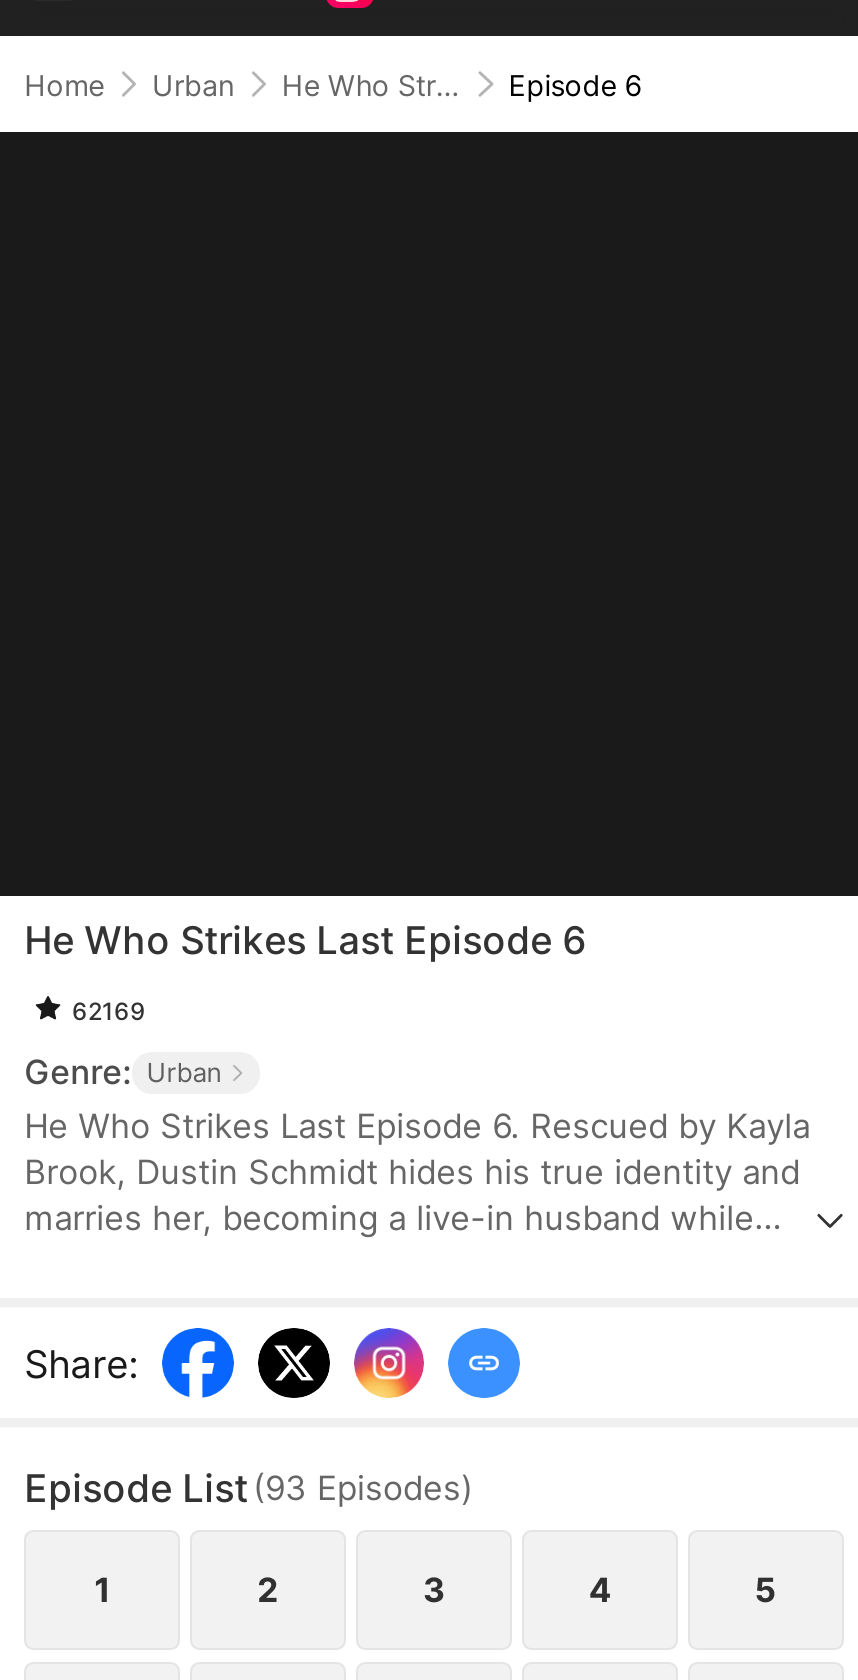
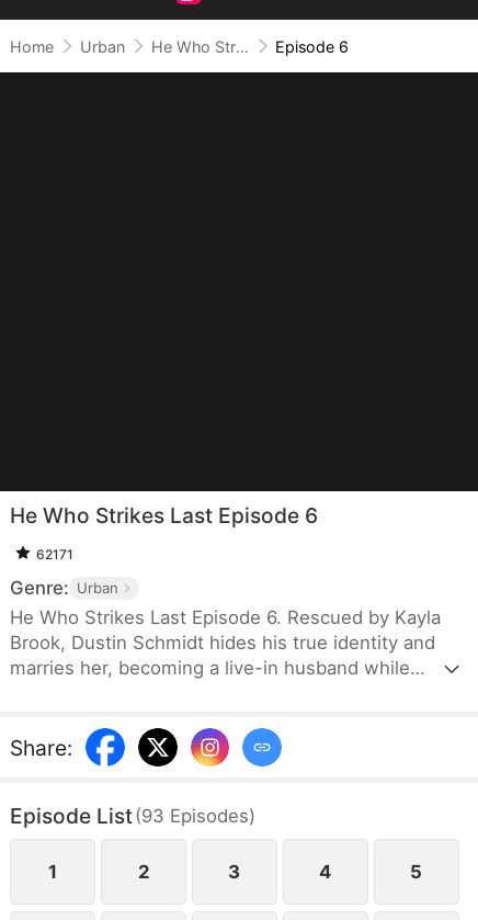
[72,995,146,1025] 62169 -> [36,546,73,562] 62171

